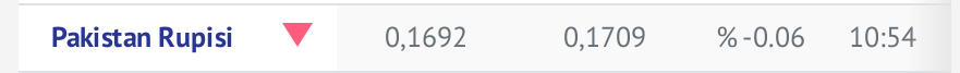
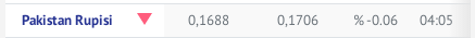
[385,19,467,56] 0,1692 -> [188,11,229,29] 0,1688
[563,19,646,56] 0,1709 -> [277,11,318,29] 0,1706
[849,19,916,56] 10:54 -> [420,11,453,29] 04:05

